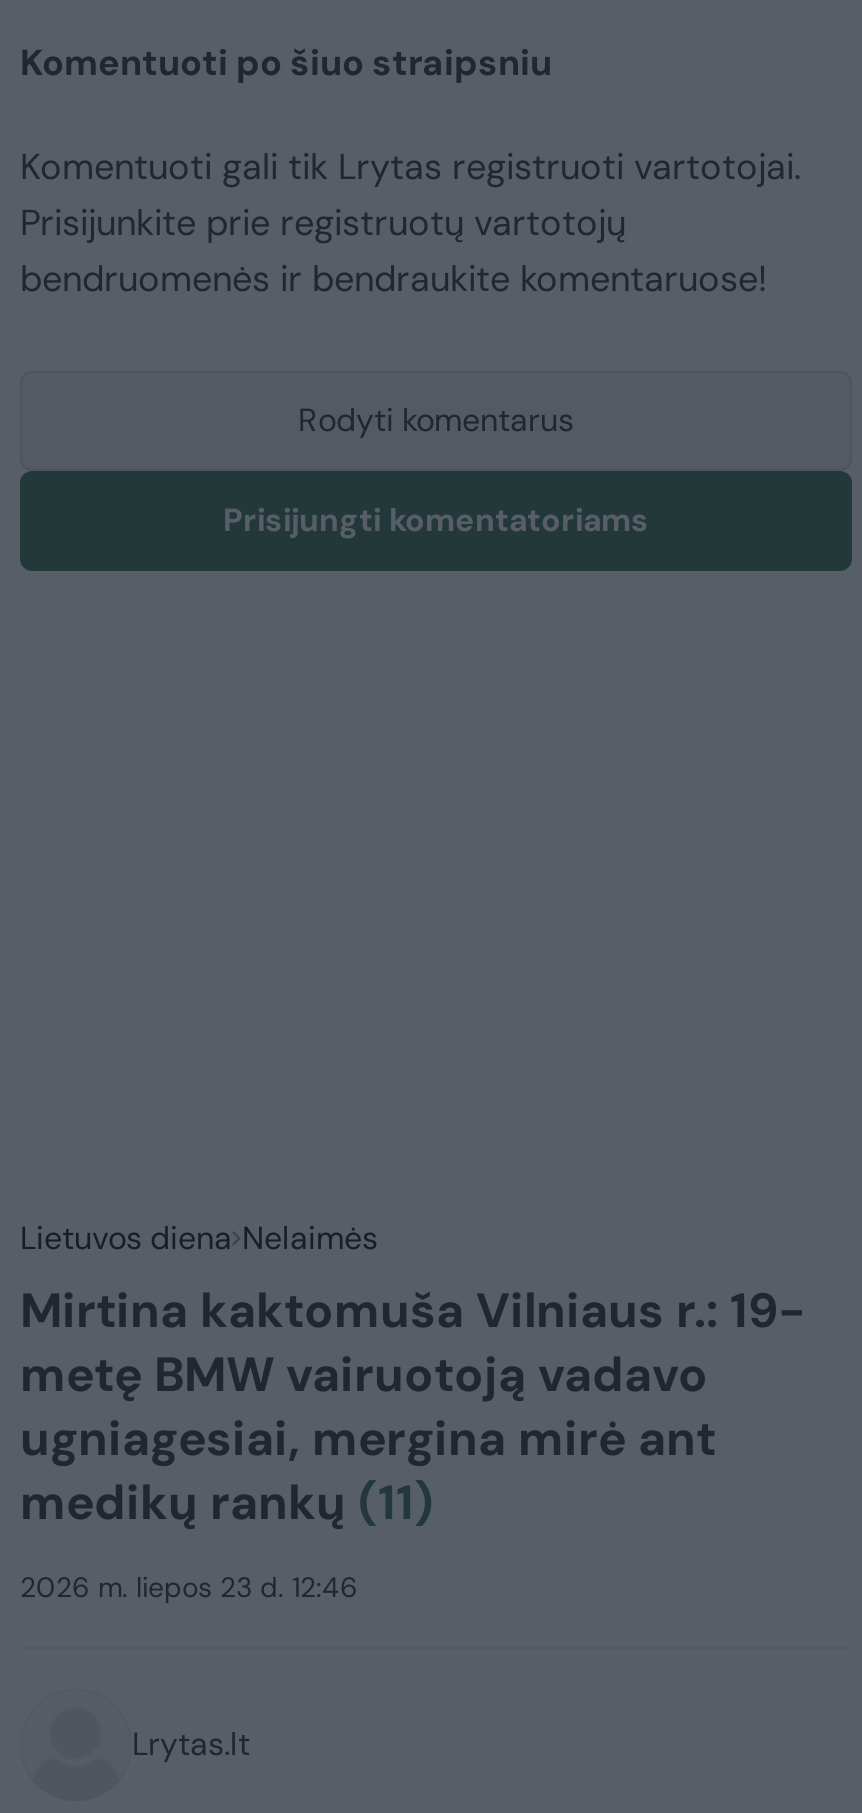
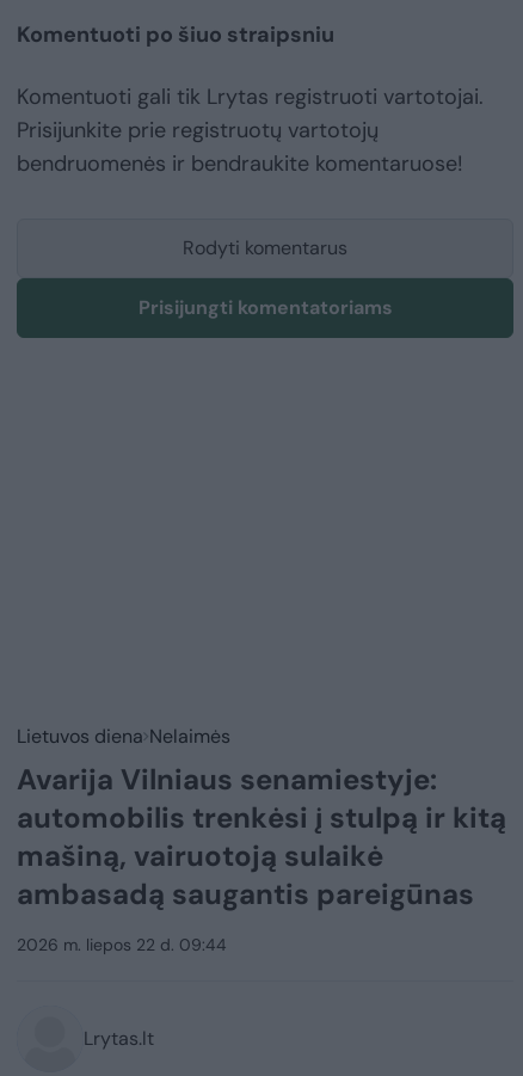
[20,1280,806,1534] Mirtina kaktomuša Vilniaus r.: 19- | metę BMW vairuotoją vadavo | ugniagesiai, mergina mirė ant | medikų rankų (11) -> [17,761,506,913] Avarija Vilniaus senamiestyje: | automobilis trenkėsi į stulpą ir kitą | mašiną, vairuotoją sulaikė | ambasadą saugantis pareigūnas
[20,1570,358,1606] 2026 m. liepos 23 d. 12:46 -> [17,934,227,956] 2026 m. liepos 22 d. 09:44

